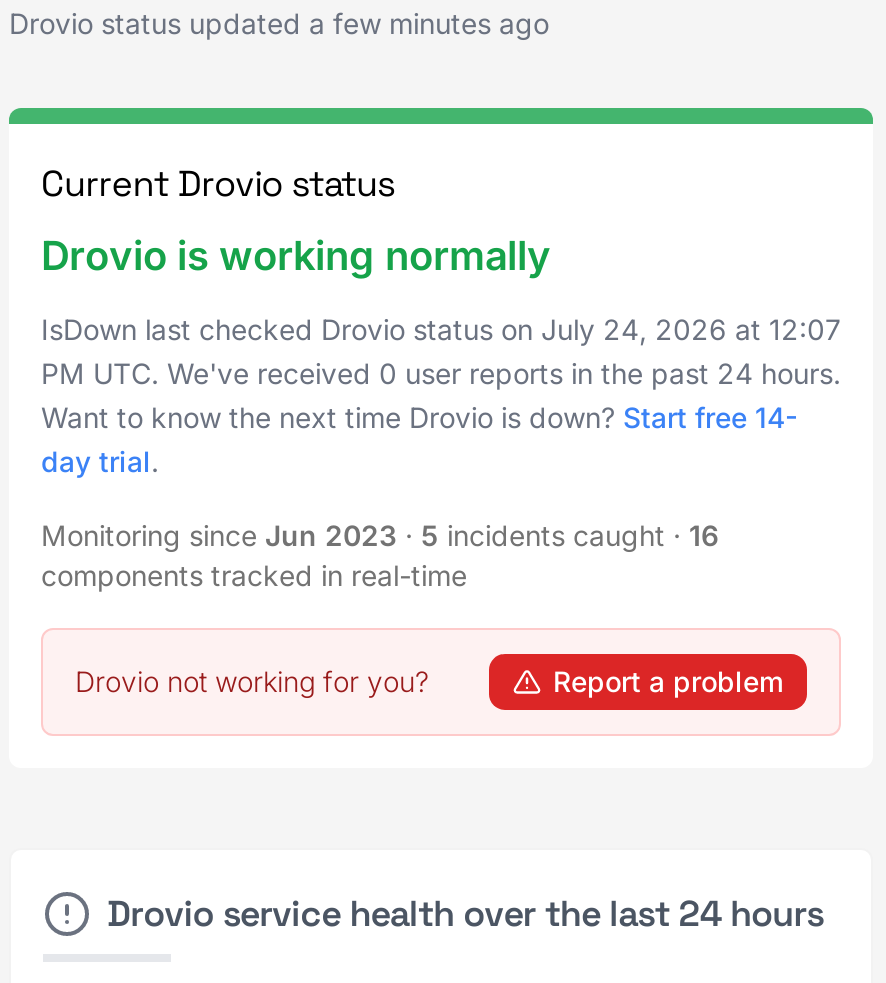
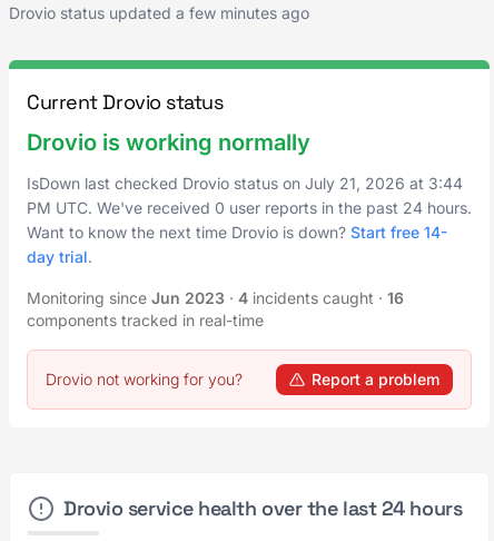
[41,312,841,346] IsDown last checked Drovio status on July 24, 2026 at 12:07 -> [27,174,463,193] IsDown last checked Drovio status on July 21, 2026 at 3:44
[41,518,719,552] Monitoring since Jun 2023 · 5 incidents caught · 16 -> [27,288,404,307] Monitoring since Jun 2023 · 4 incidents caught · 16

